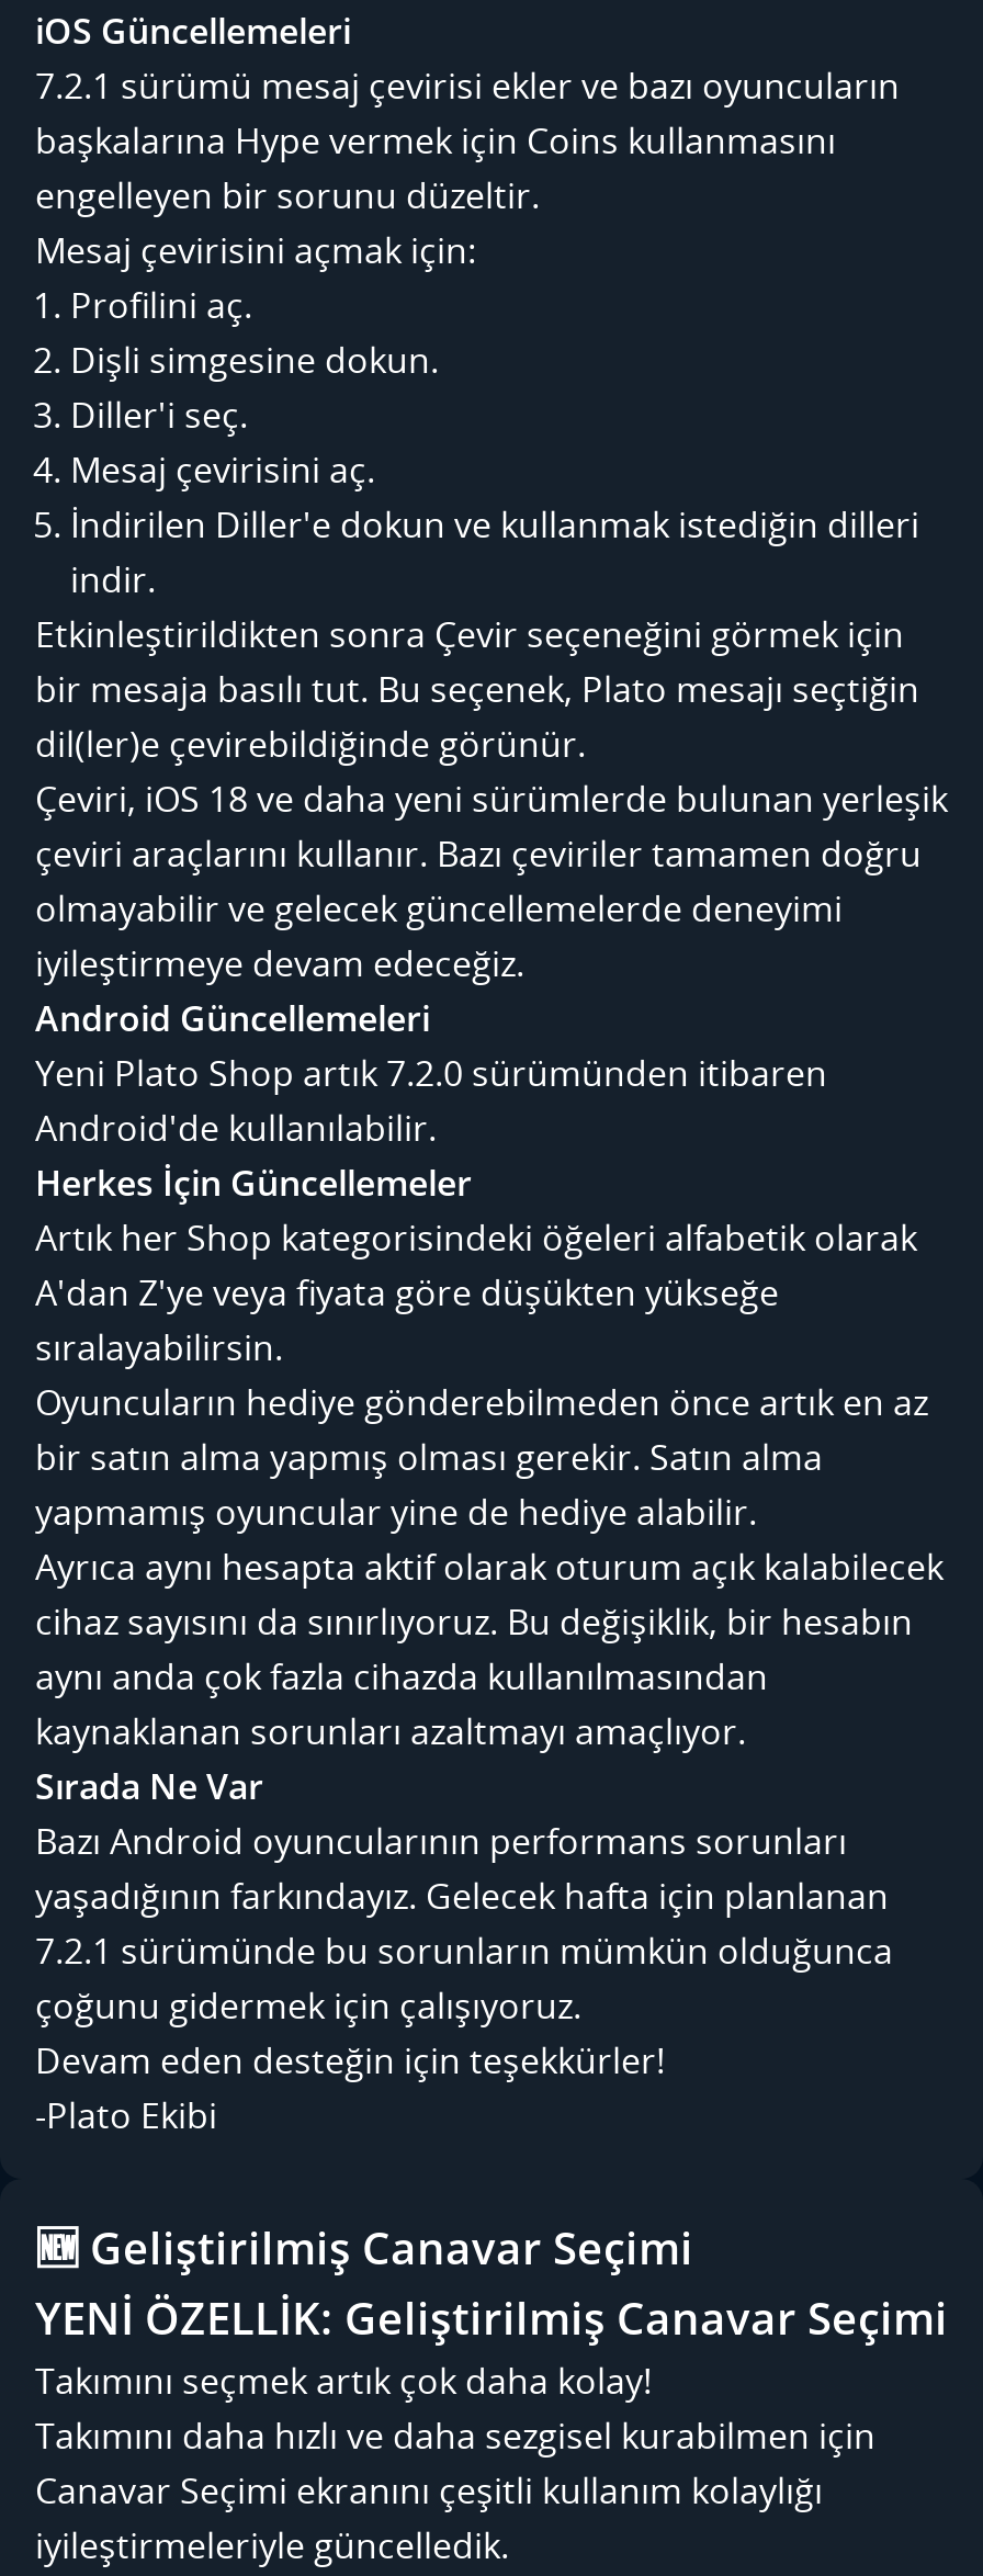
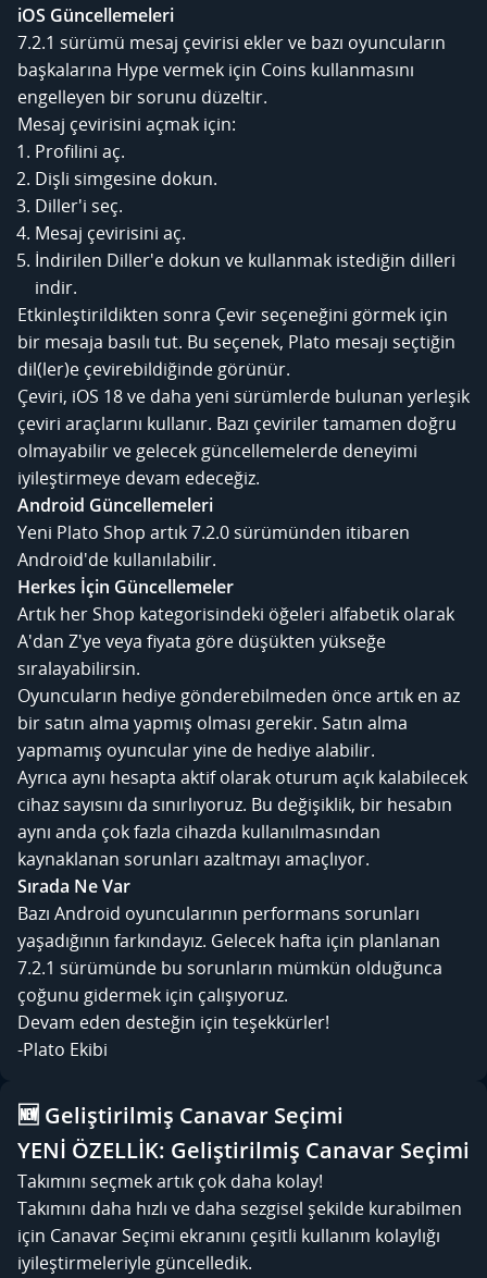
[35,2411,875,2514] Takımını daha hızlı ve daha sezgisel kurabilmen için | Canavar Seçimi ekranını çeşitli kullanım kolaylığı -> [17,1196,462,1247] Takımını daha hızlı ve daha sezgisel şekilde kurabilmen | için Canavar Seçimi ekranını çeşitli kullanım kolaylığı

